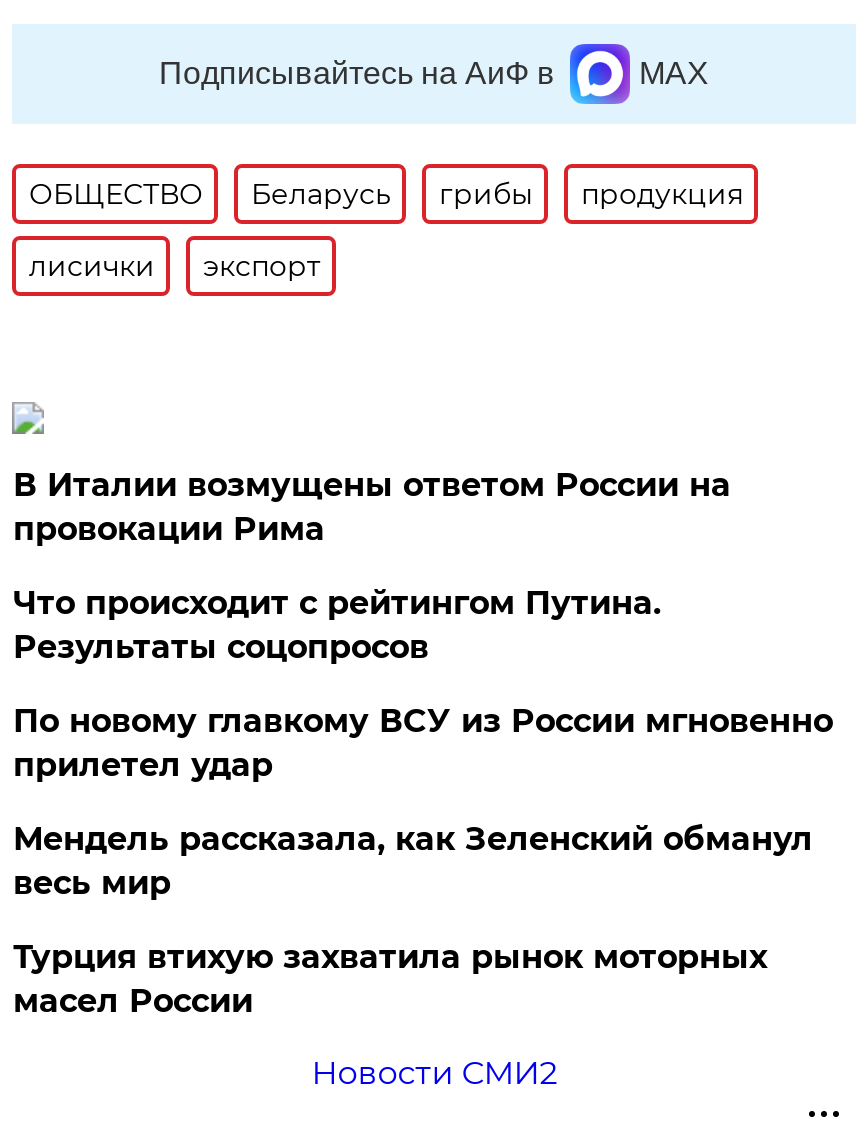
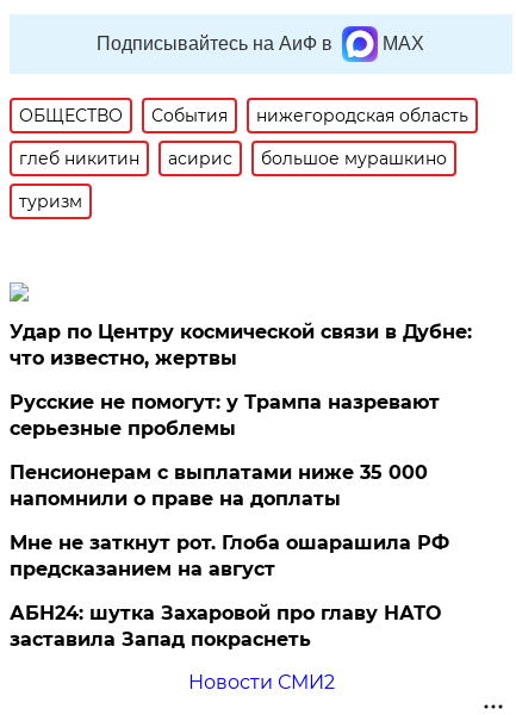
[29,175,743,283] Беларусь | грибы | продукция | лисички | экспорт -> [20,104,469,212] События | нижегородская область | глеб никитин | асирис | большое мурашкино | туризм
[13,465,833,1019] В Италии возмущены ответом России на | провокации Рима | Что происходит с рейтингом Путина. | Результаты соцопросов | По новому главкому ВСУ из России мгновенно | прилетел удар | Мендель рассказала, как Зеленский обманул | весь мир | Турция втихую захватила рынок моторных | масел России -> [10,320,472,650] Удар по Центру космической связи в Дубне: | что известно, жертвы | Русские не помогут: у Трампа назревают | серьезные проблемы | Пенсионерам с выплатами ниже 35 000 | напомнили о праве на доплаты | Мне не заткнут рот. Глоба ошарашила РФ | предсказанием на август | АБН24: шутка Захаровой про главу НАТО | заставила Запад покраснеть

